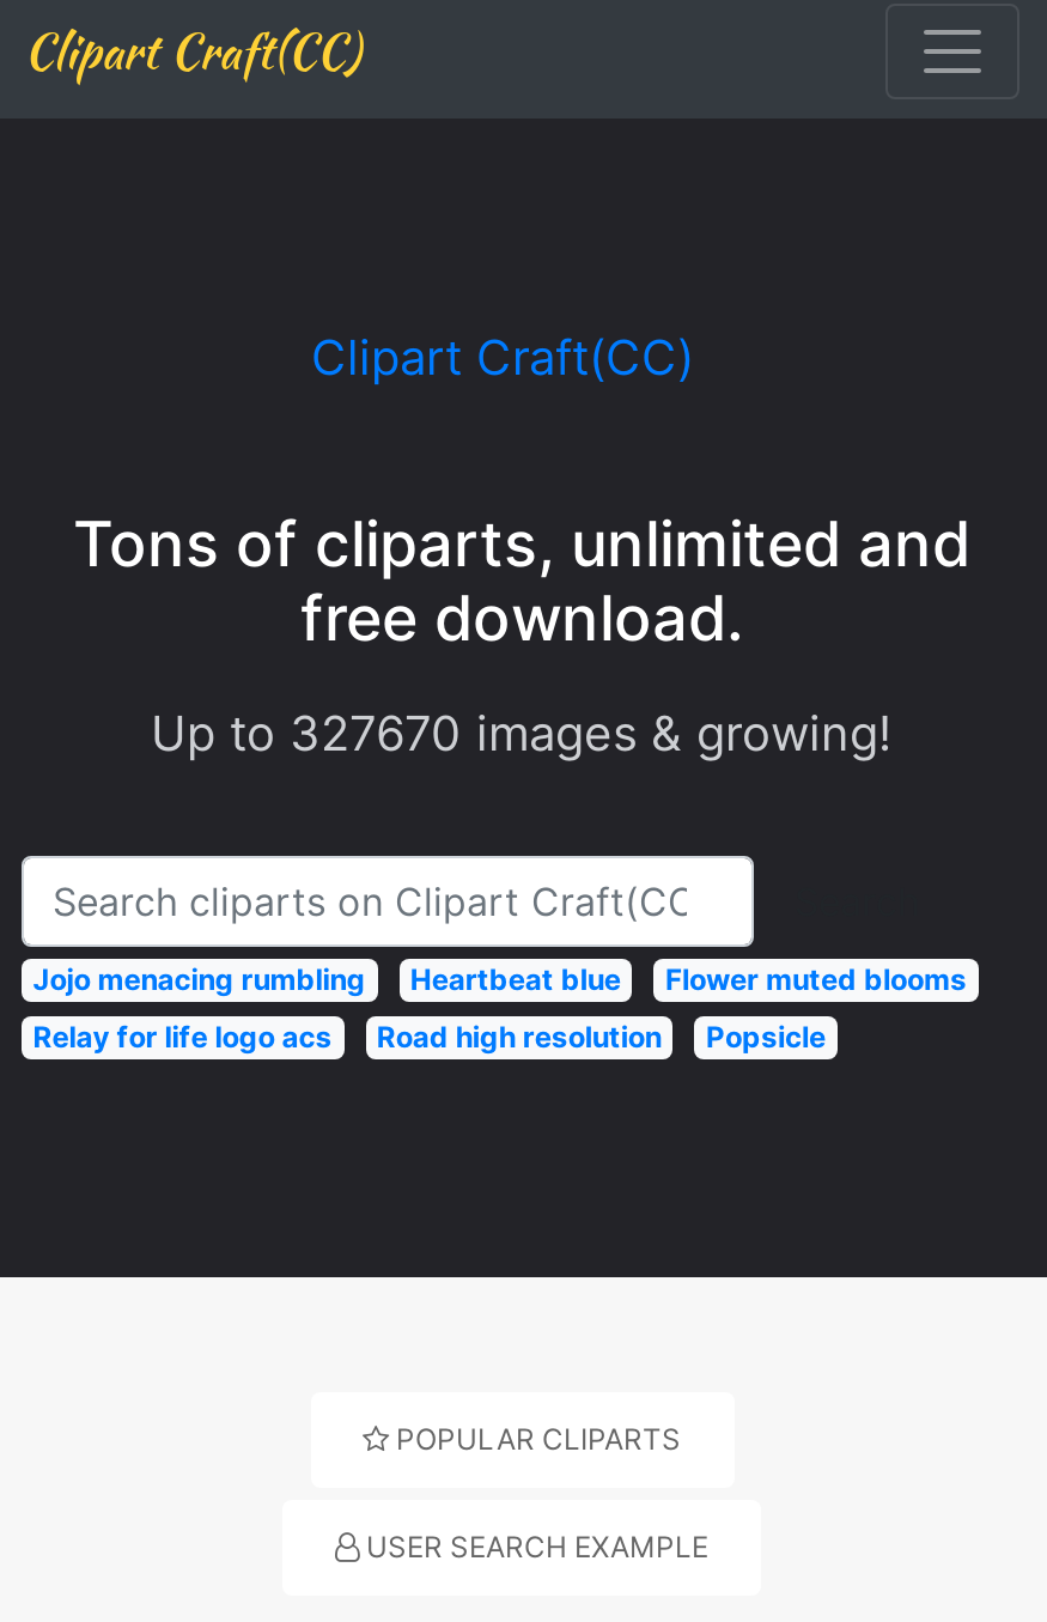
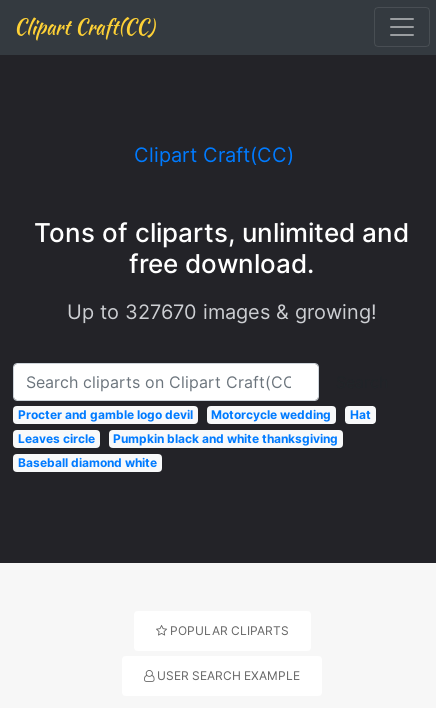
[33,961,967,1055] Jojo menacing rumbling | Heartbeat blue | Flower muted blooms | Relay for life logo acs | Road high resolution | Popsicle -> [18,407,371,470] Procter and gamble logo devil | Motorcycle wedding | Hat | Leaves circle | Pumpkin black and white thanksgiving | Baseball diamond white

